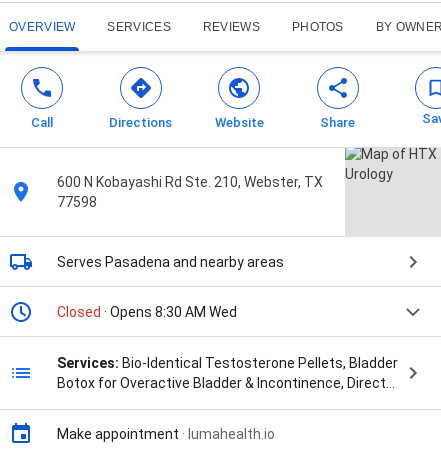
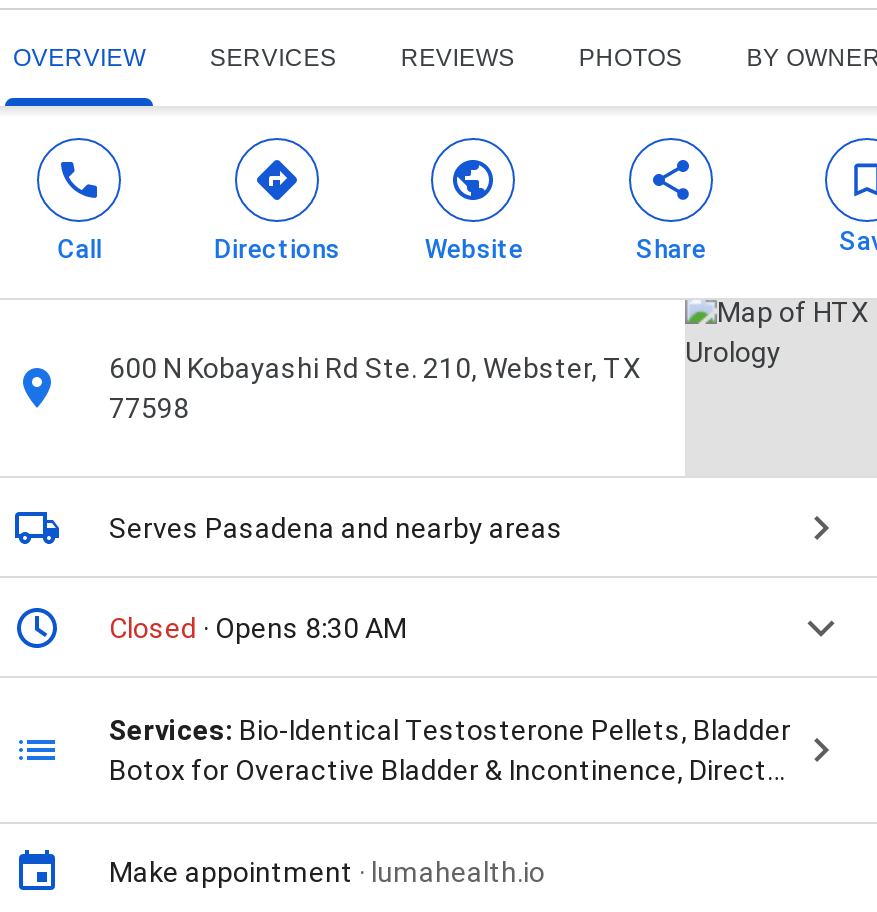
[57,304,237,320] Closed · Opens 8:30 AM Wed -> [109,612,407,644] Closed · Opens 8:30 AM

